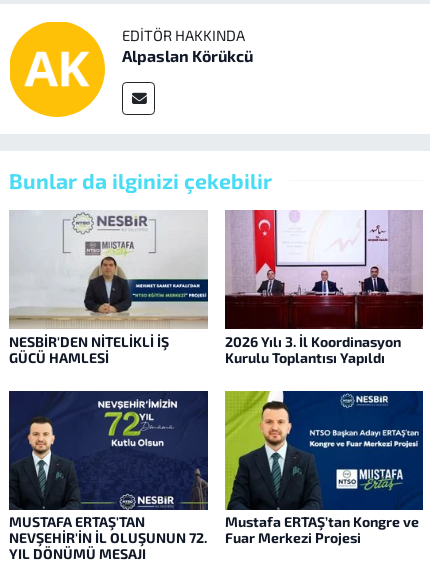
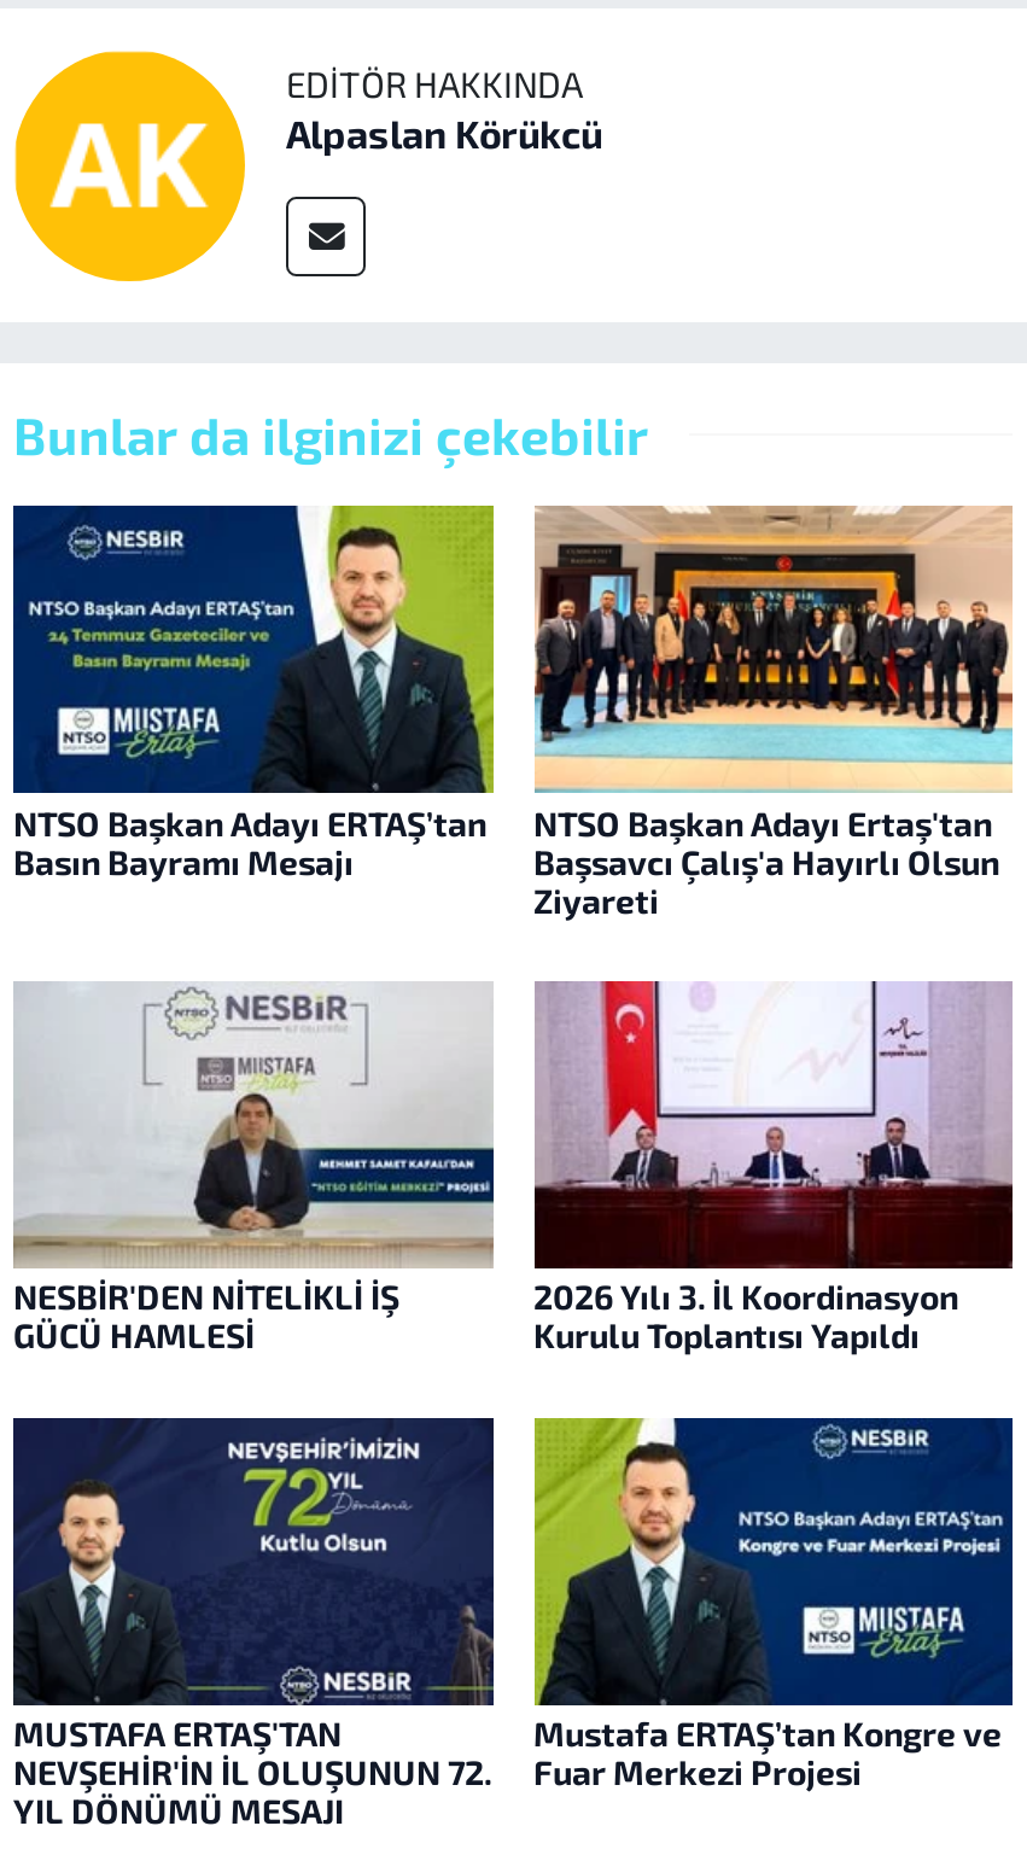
none -> [11,503,496,881] [image] | NTSO Başkan Adayı ERTAŞ’tan | Basın Bayramı Mesajı
none -> [533,503,1013,920] [image] | NTSO Başkan Adayı Ertaş'tan | Başsavcı Çalış'a Hayırlı Olsun | Ziyareti

